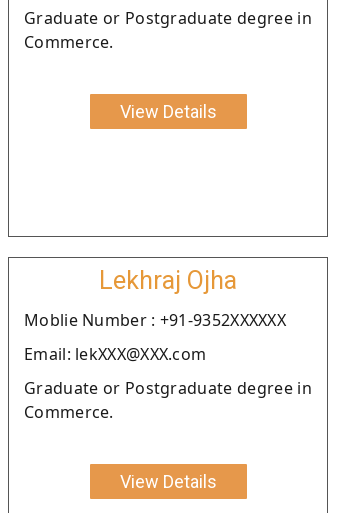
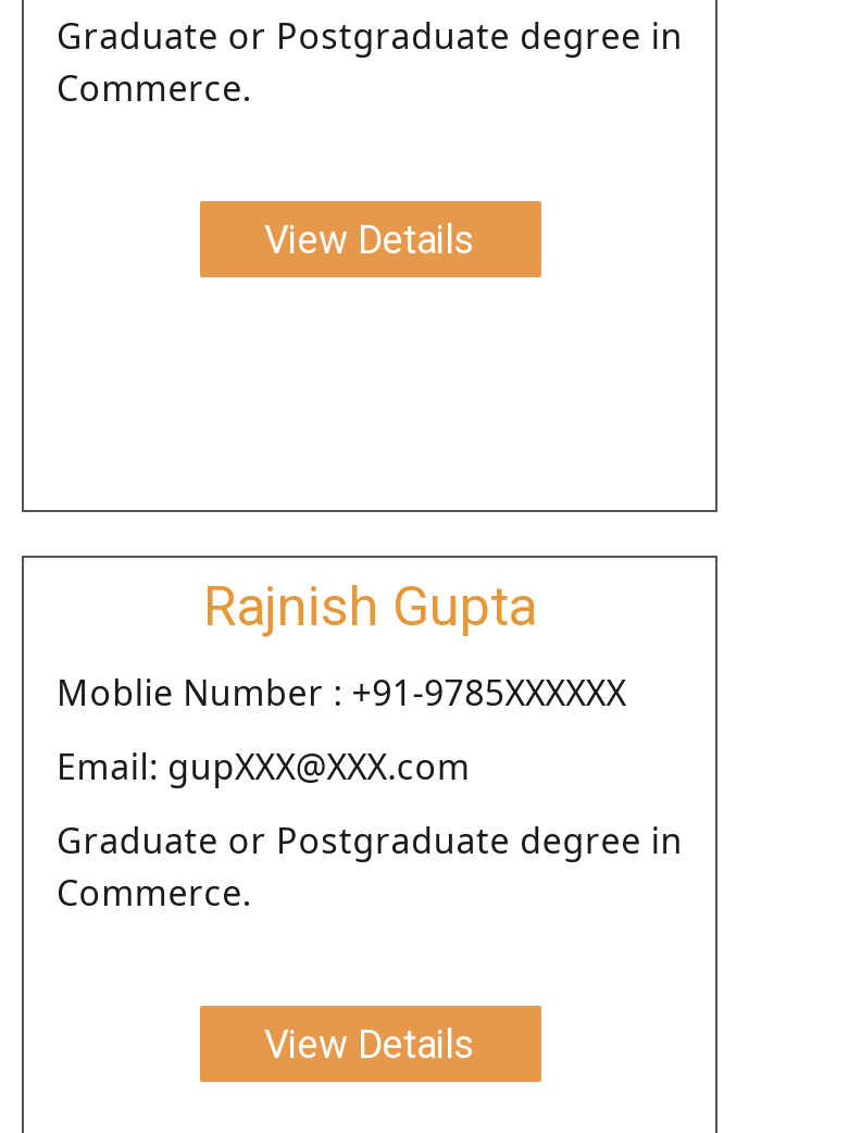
[99,266,237,295] Lekhraj Ojha -> [203,575,536,638] Rajnish Gupta
[24,309,286,331] Moblie Number : +91-9352XXXXXX -> [57,668,626,716] Moblie Number : +91-9785XXXXXX
[24,343,206,365] Email: lekXXX@XXX.com -> [57,742,470,790] Email: gupXXX@XXX.com

